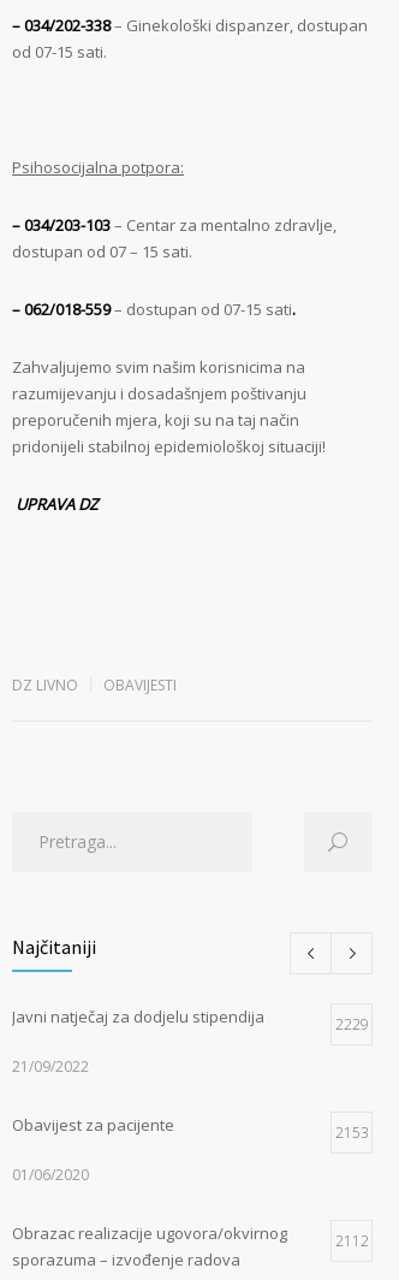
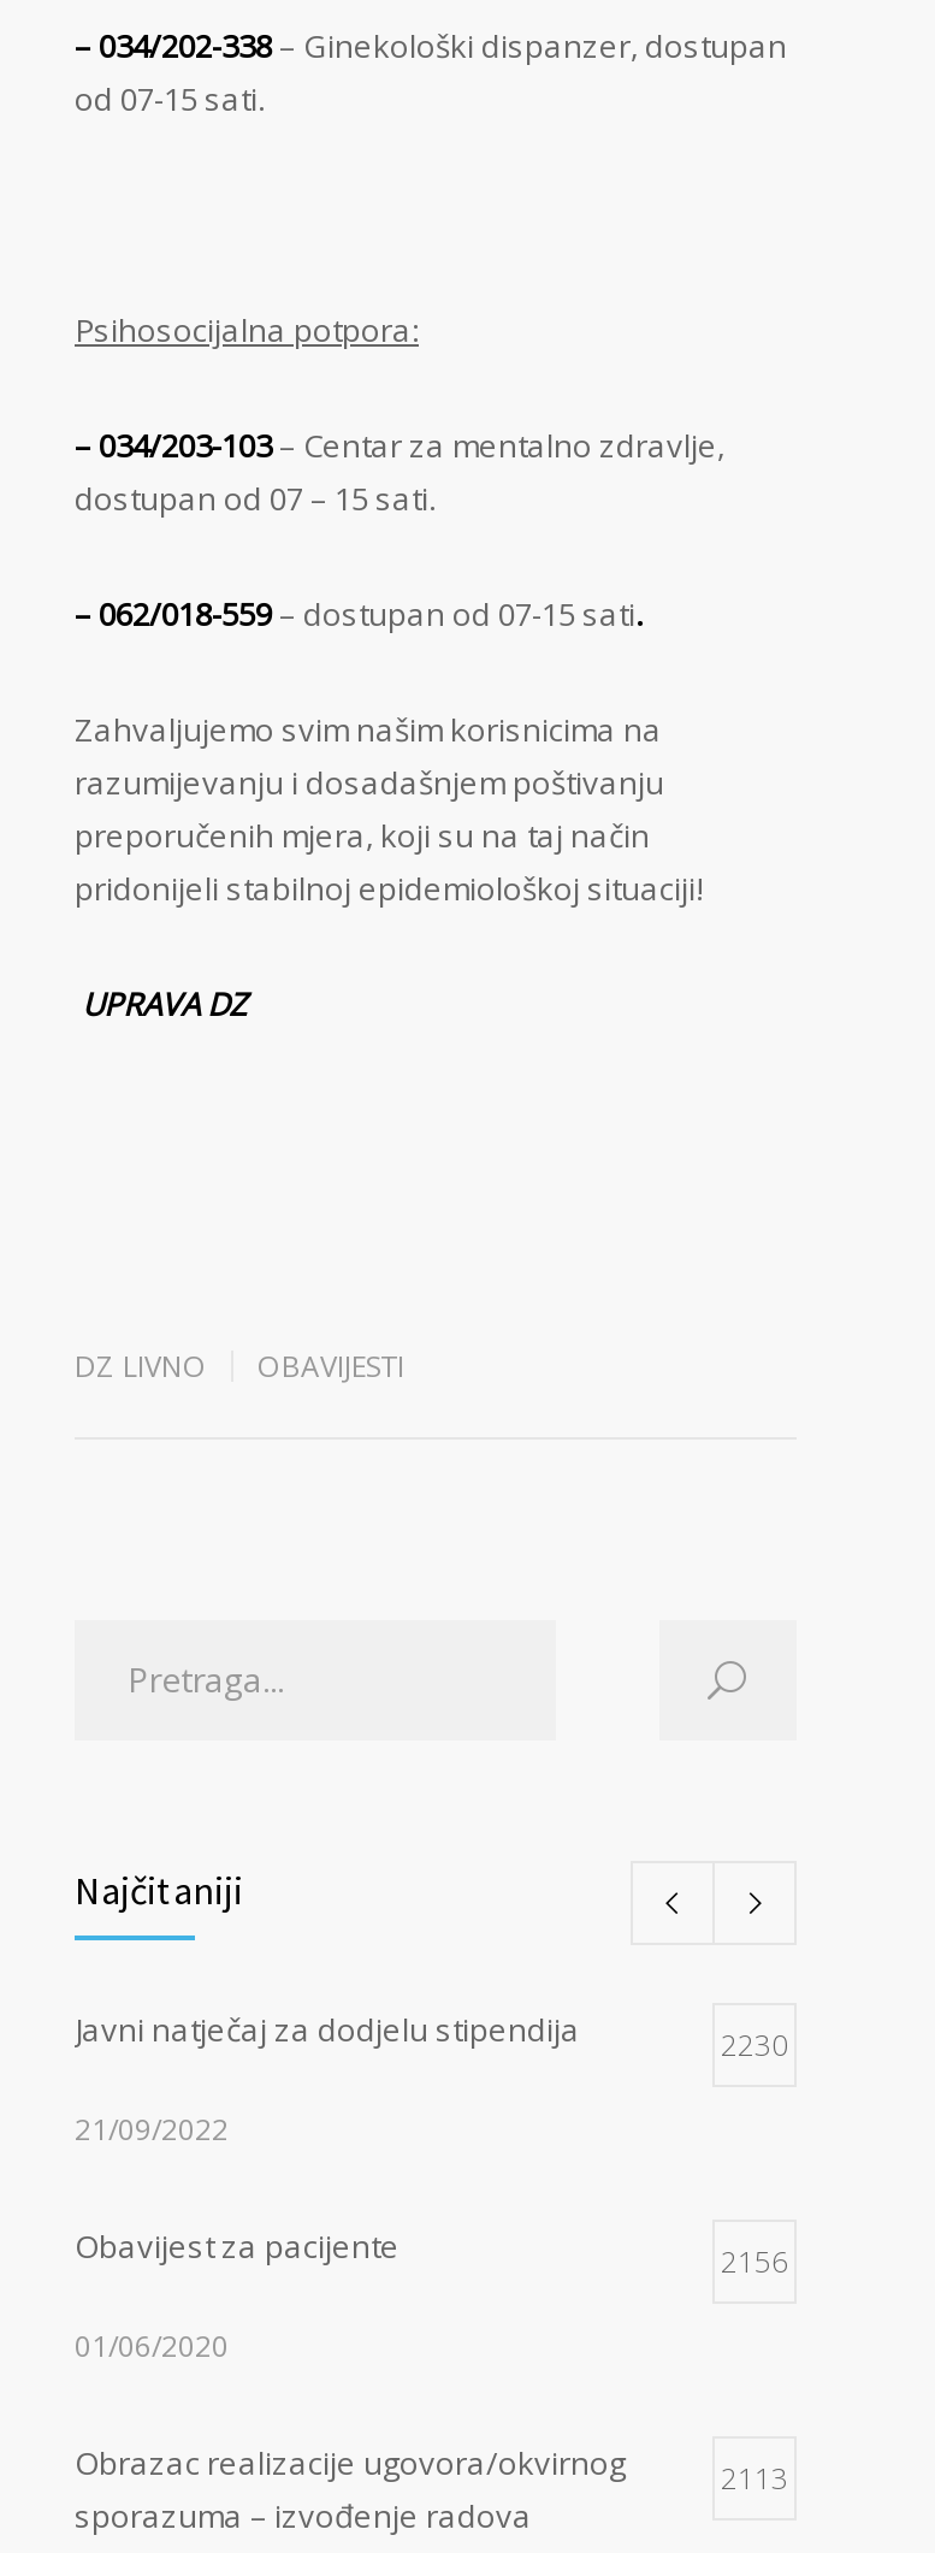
[335,1014,368,1035] 2229 -> [721,2025,788,2066] 2230
[335,1122,368,1143] 2153 -> [721,2241,788,2282] 2156
[335,1231,368,1251] 2112 -> [721,2458,788,2499] 2113

